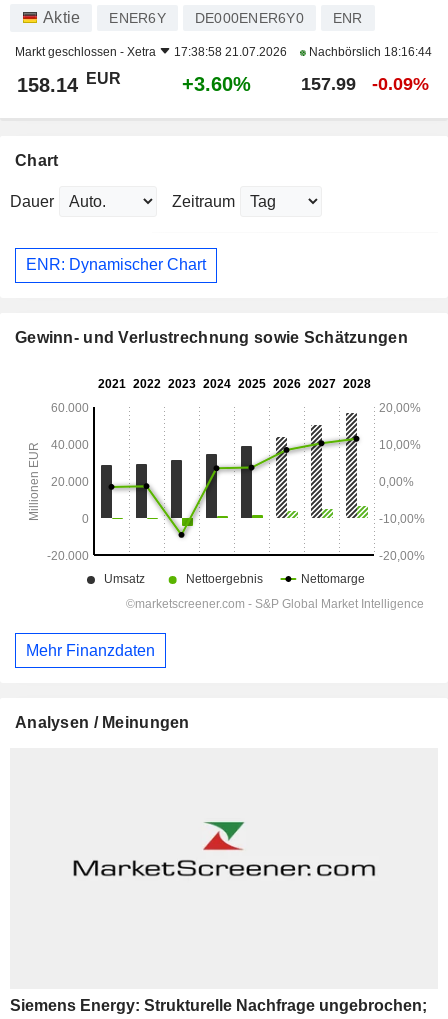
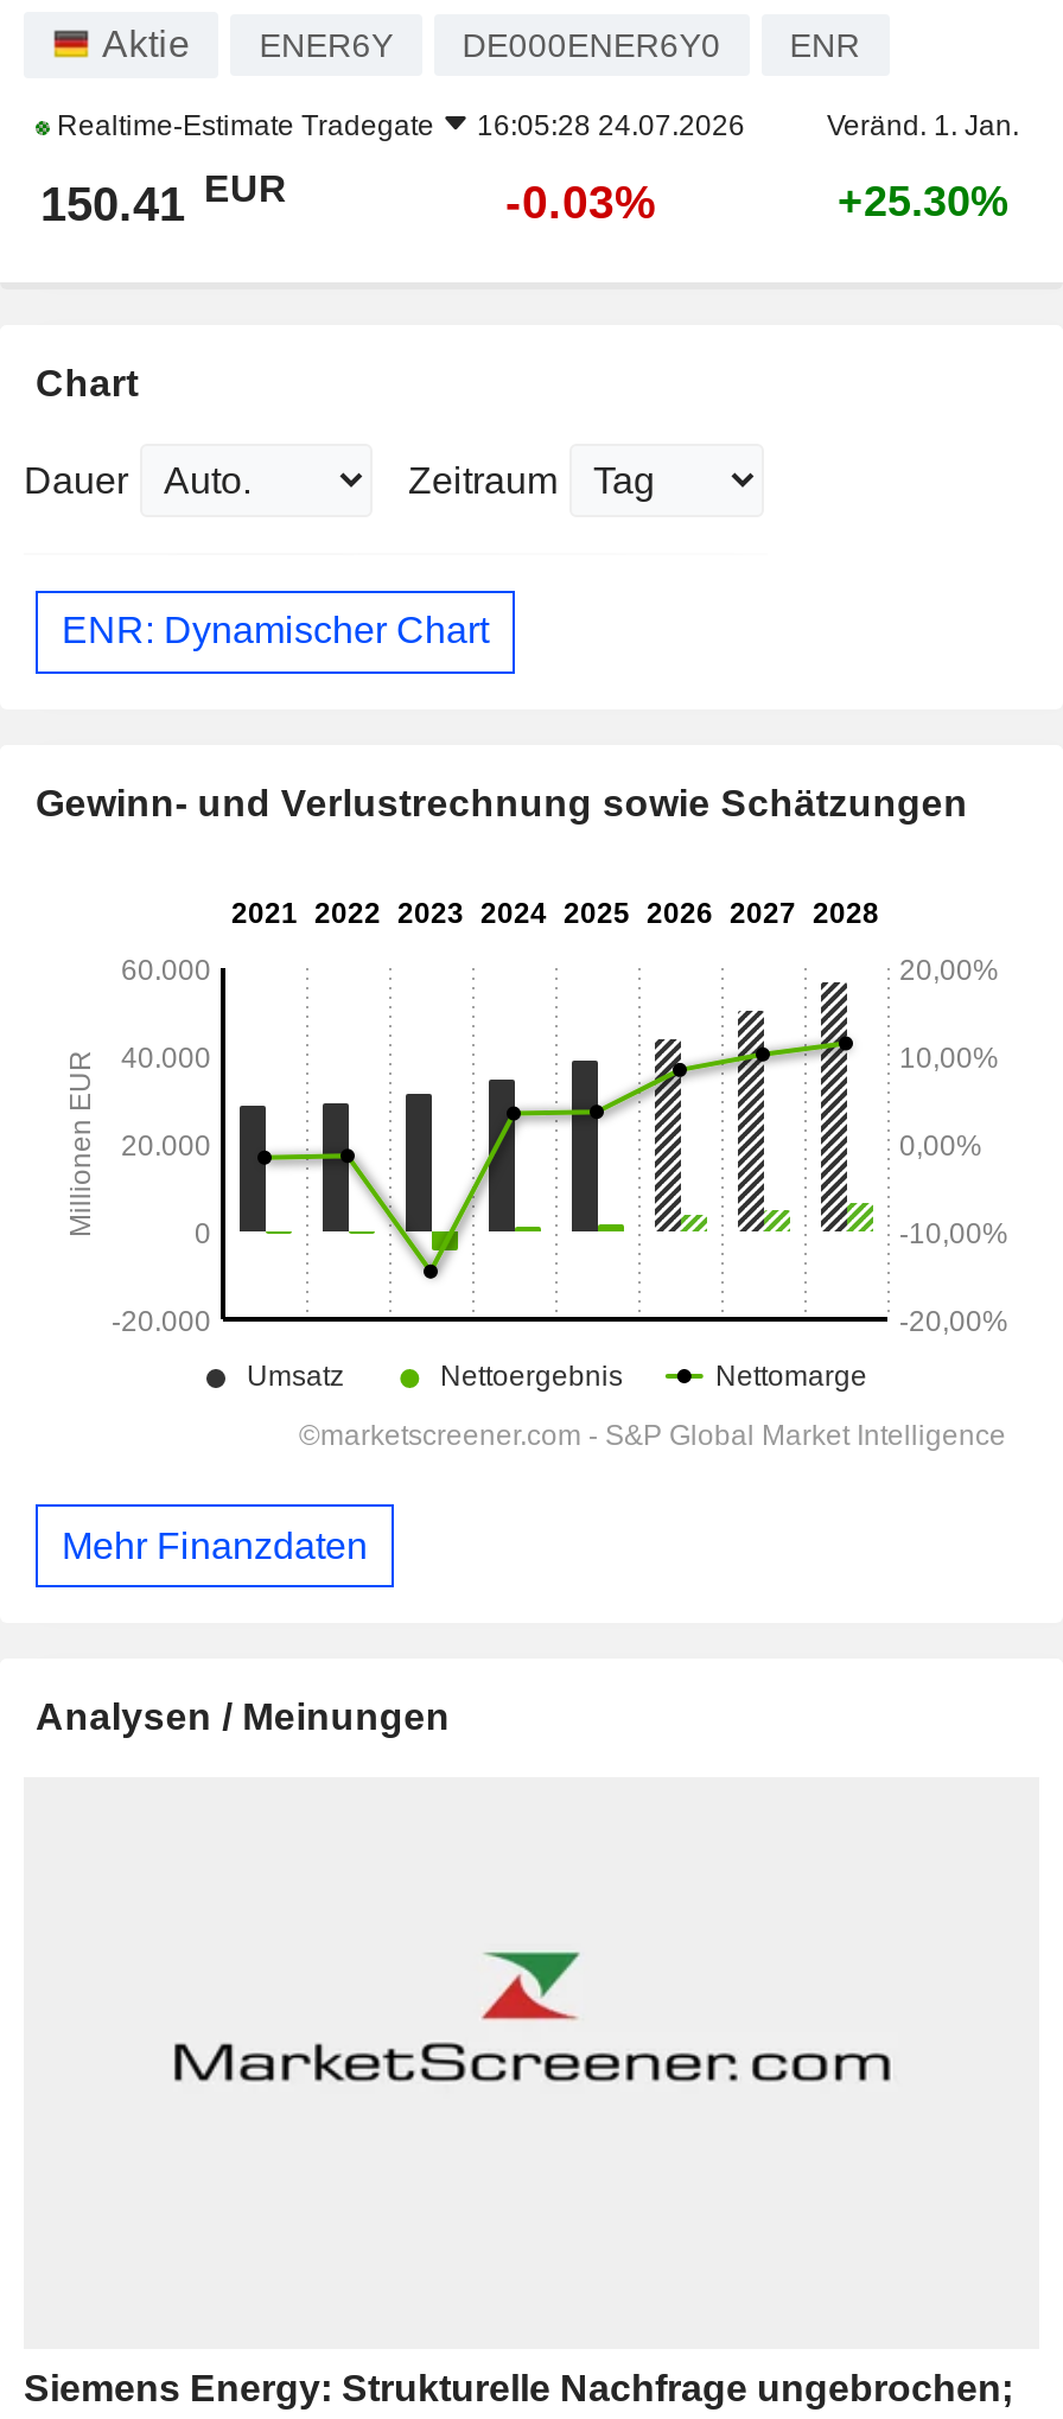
[15,45,432,59] Markt geschlossen - Xetra | 17:38:58 21.07.2026 | Nachbörslich 18:16:44 -> [50,109,1019,142] Realtime-Estimate Tradegate | 16:05:28 24.07.2026 | Veränd. 1. Jan.
[17,70,429,96] 158.14 EUR | +3.60% | 157.99 | -0.09% -> [40,169,1008,230] 150.41 EUR | -0.03% | +25.30%

